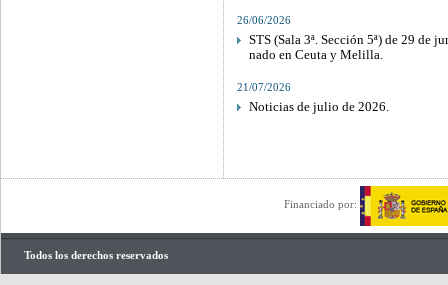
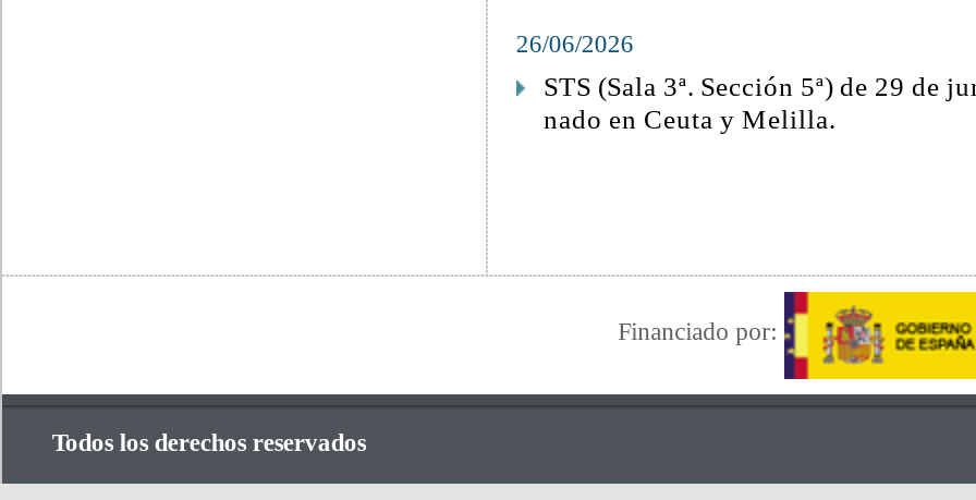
[237,81,389,114] 21/07/2026 | Noticias de julio de 2026. -> none

